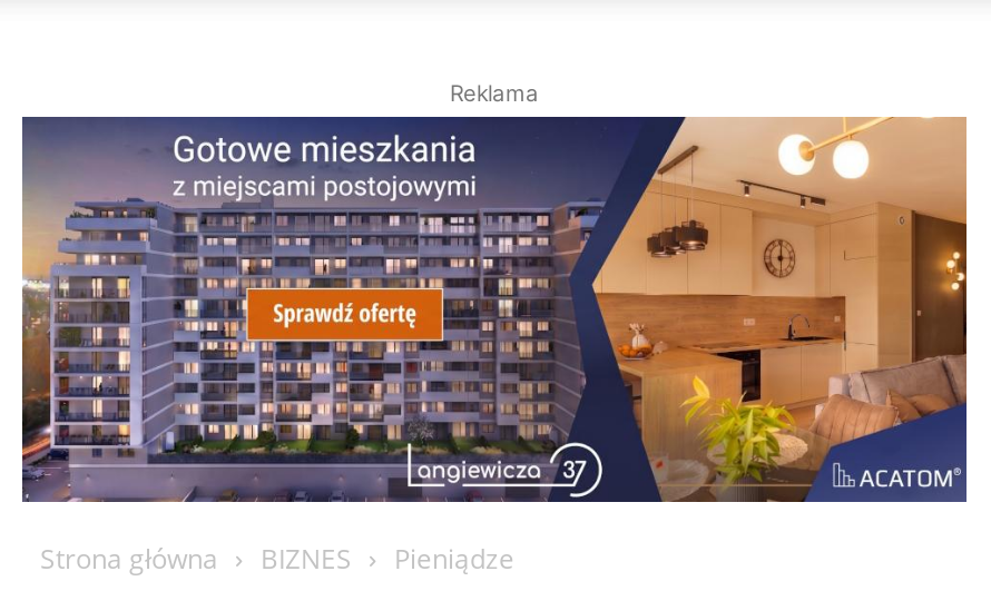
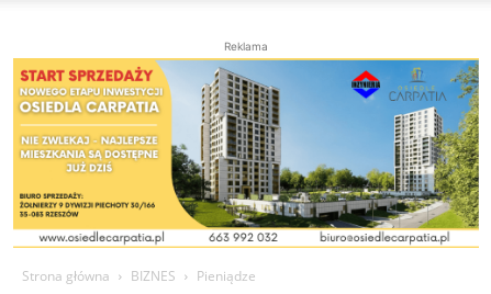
[20,115,969,504] [image] -> [12,57,480,249] [image]

